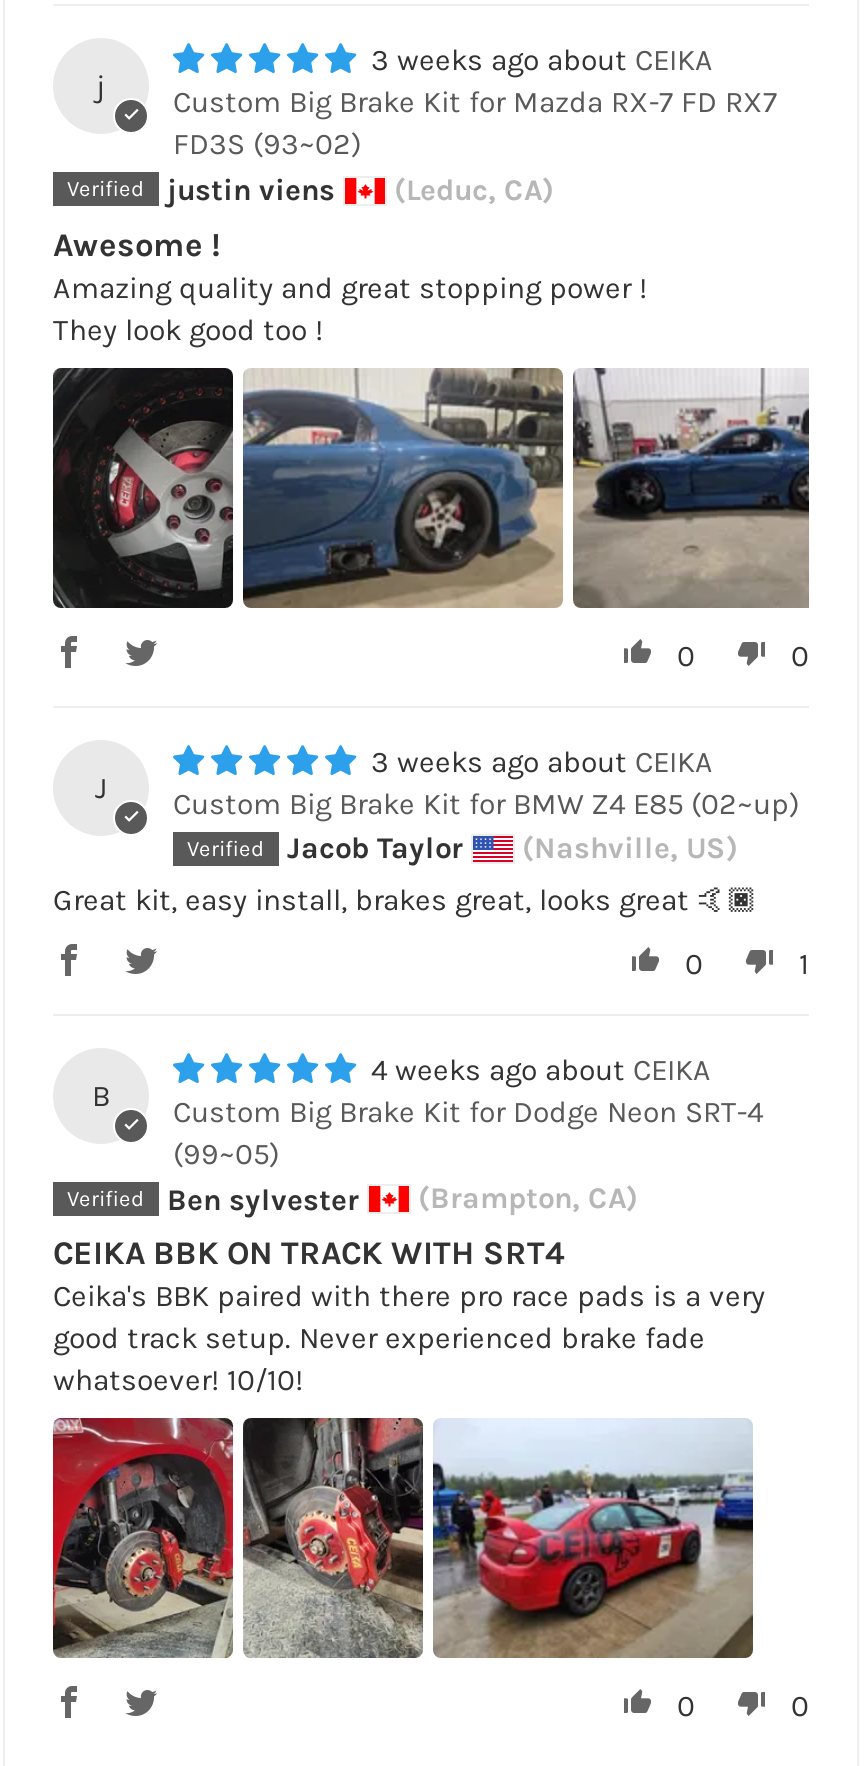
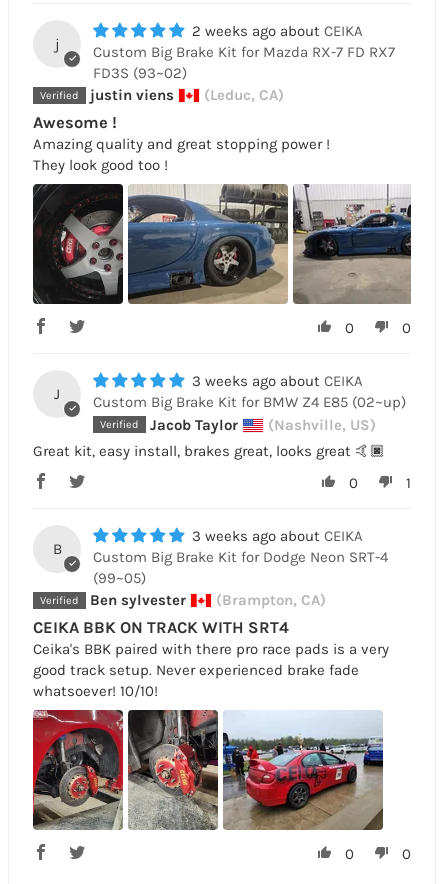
[371,43,539,79] 3 weeks ago -> [192,22,276,40] 2 weeks ago
[371,1052,537,1088] 4 weeks ago -> [192,527,276,545] 3 weeks ago

